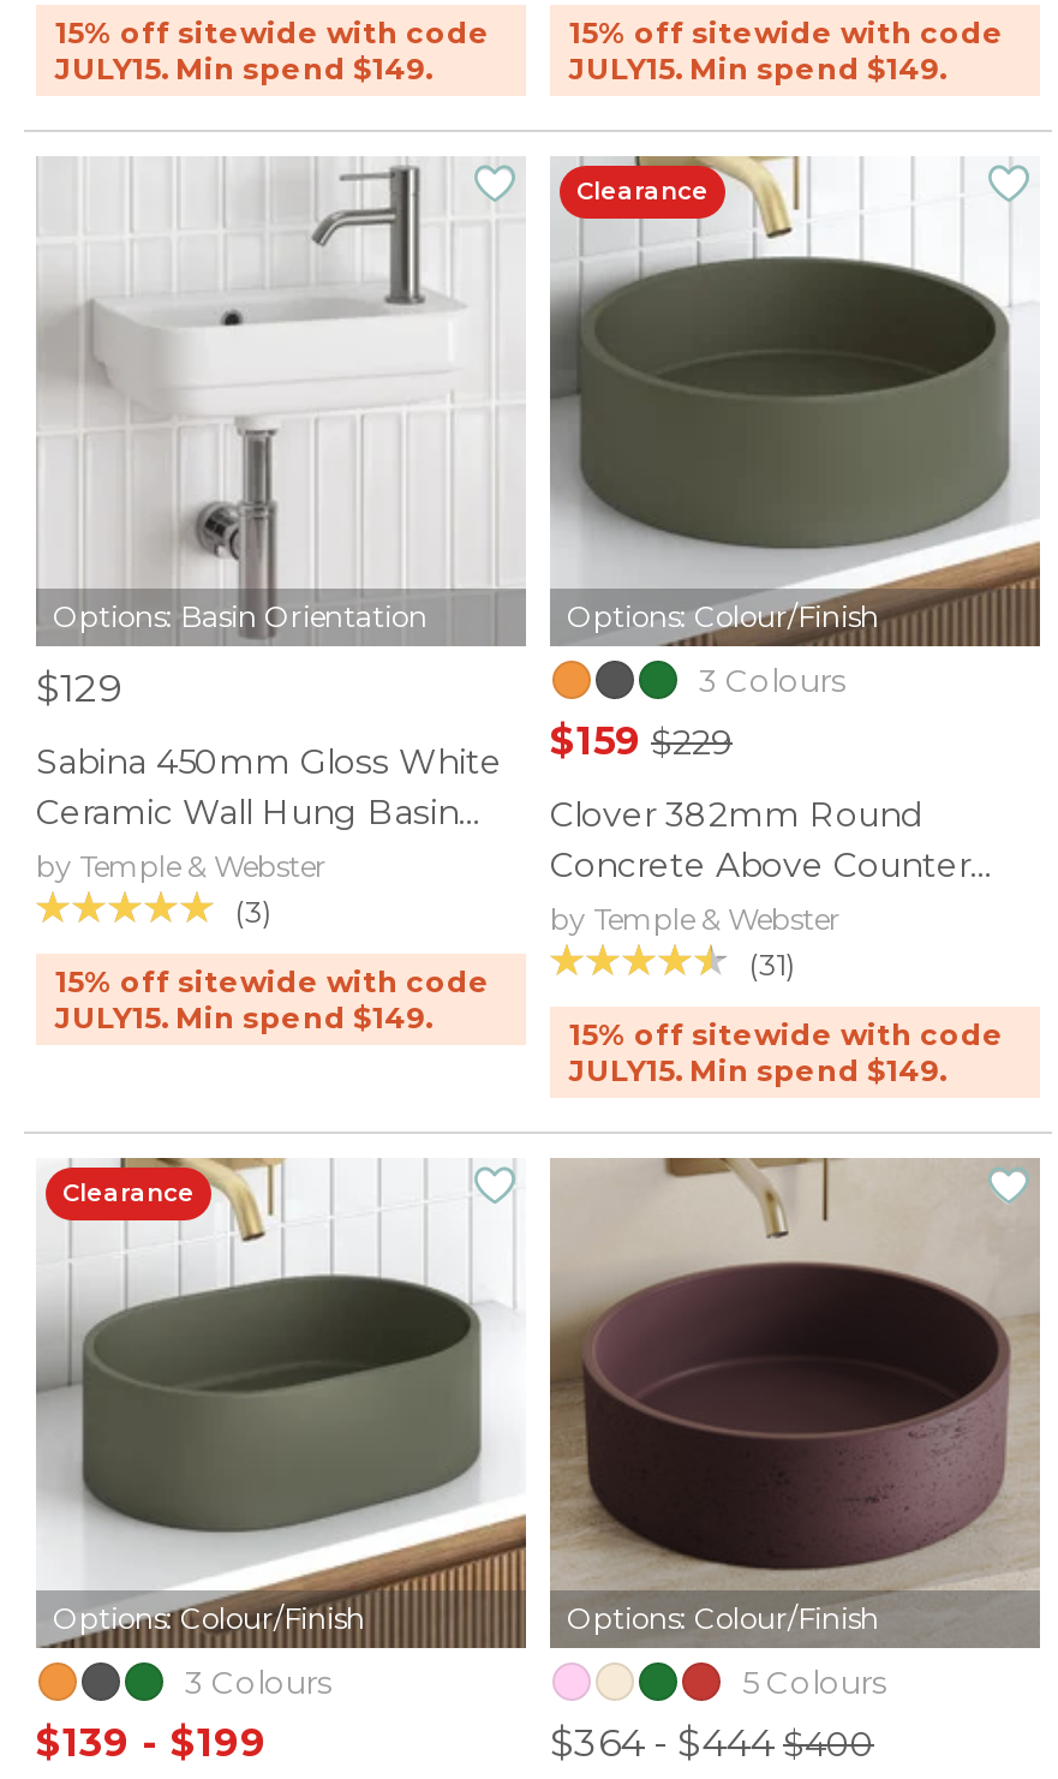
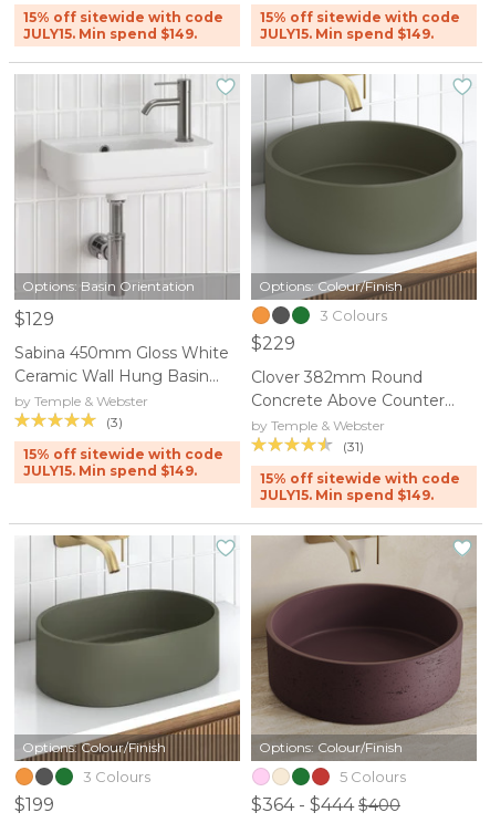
[576,175,709,207] Clearance -> none
[36,718,733,783] Sabina 450mm Gloss White $159 $229 -> [14,333,295,363] Sabina 450mm Gloss White $229
[62,1177,195,1208] Clearance -> none
[36,1720,267,1766] $139 - $199 -> [14,794,54,815] $199

